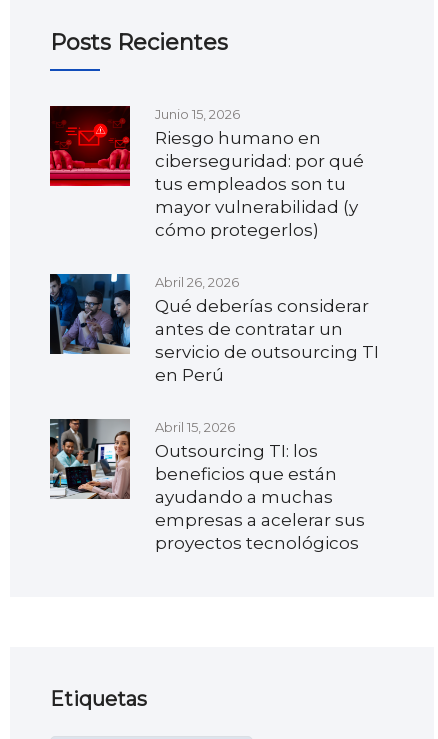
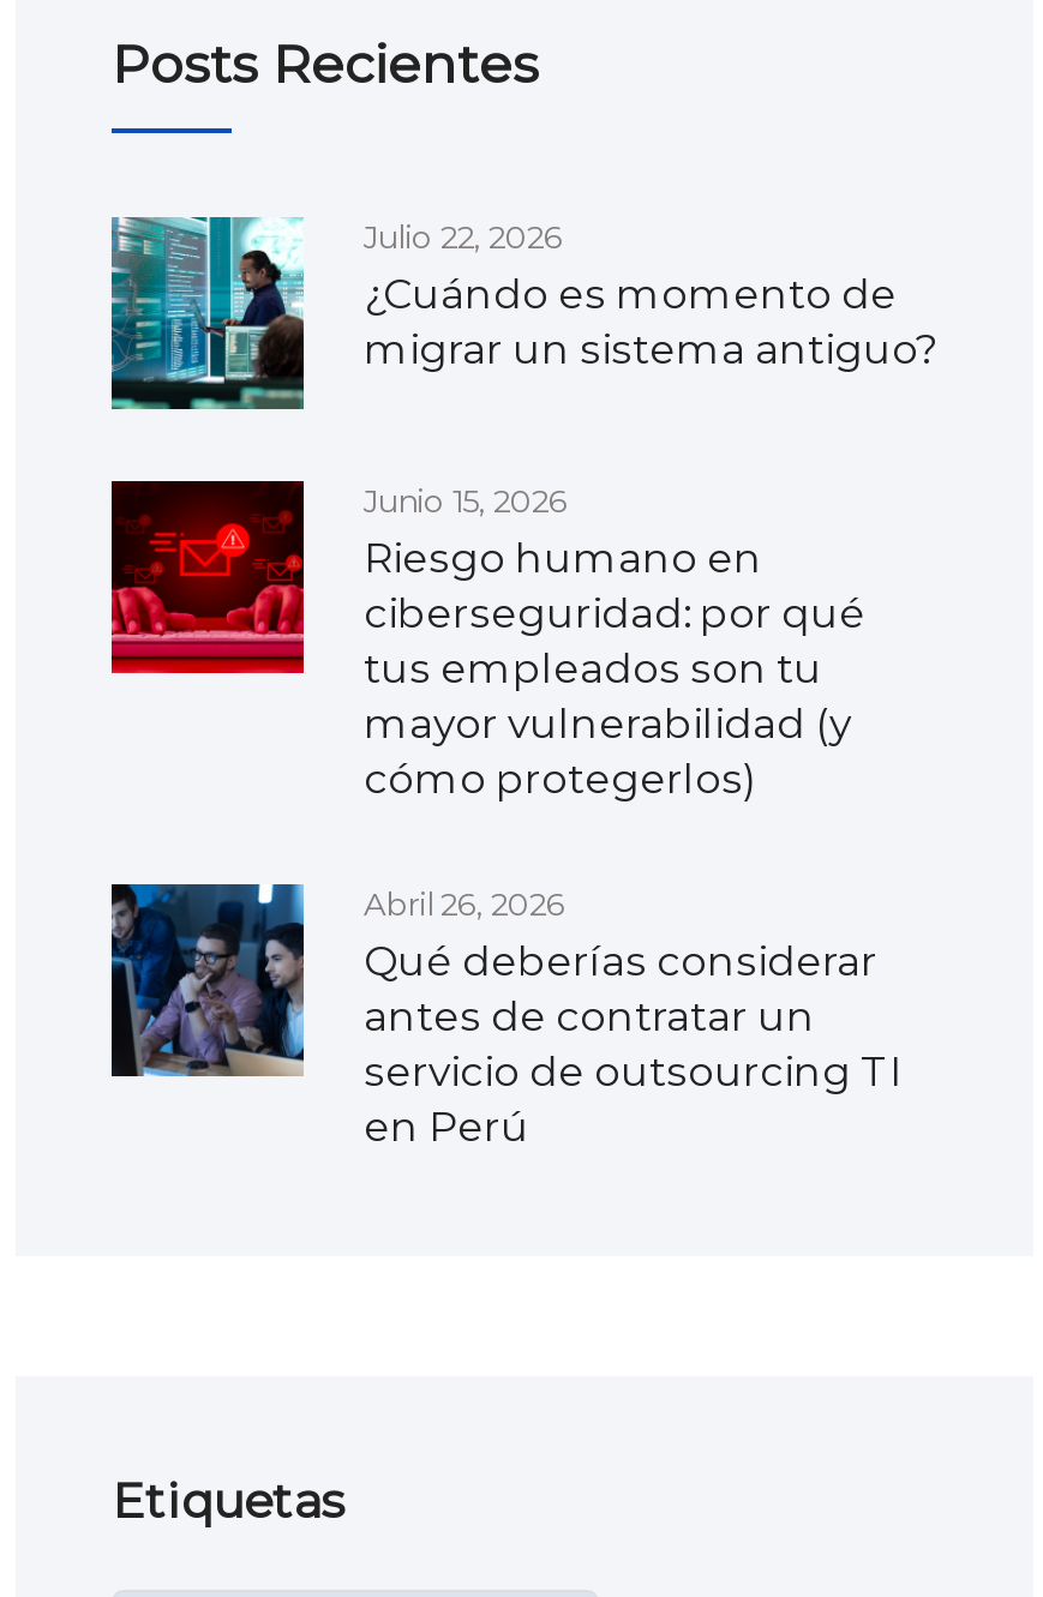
none -> [109,215,937,412] [image] | Julio 22, 2026 | ¿Cuándo es momento de | migrar un sistema antiguo?
moved [48,105,379,384] -> [107,480,901,1149]: [image] | Junio 15, 2026 | Riesgo humano en | ... | servicio de outsourcing TI | en Perú
[49,418,365,552] [image] | Abril 15, 2026 | Outsourcing TI: los | beneficios que están | ayudando a muchas | empresas a acelerar sus | proyectos tecnológicos -> none

